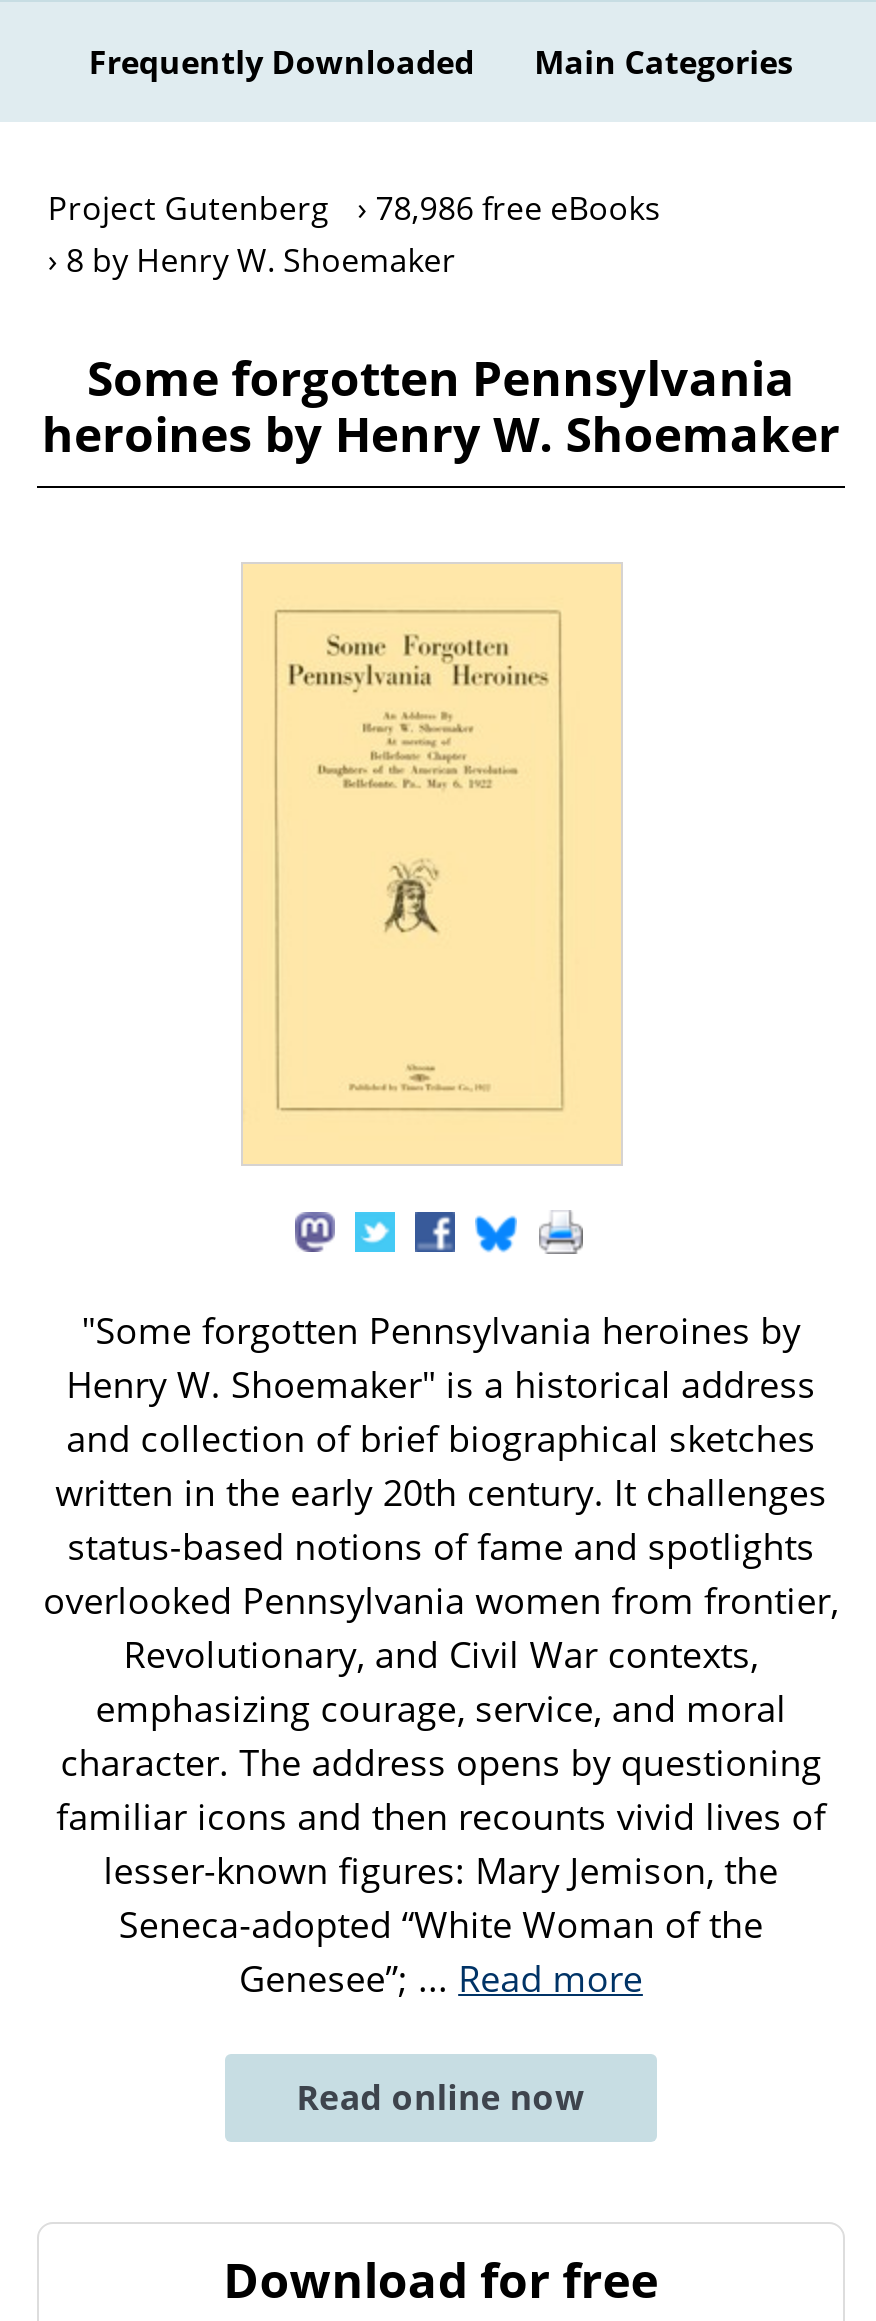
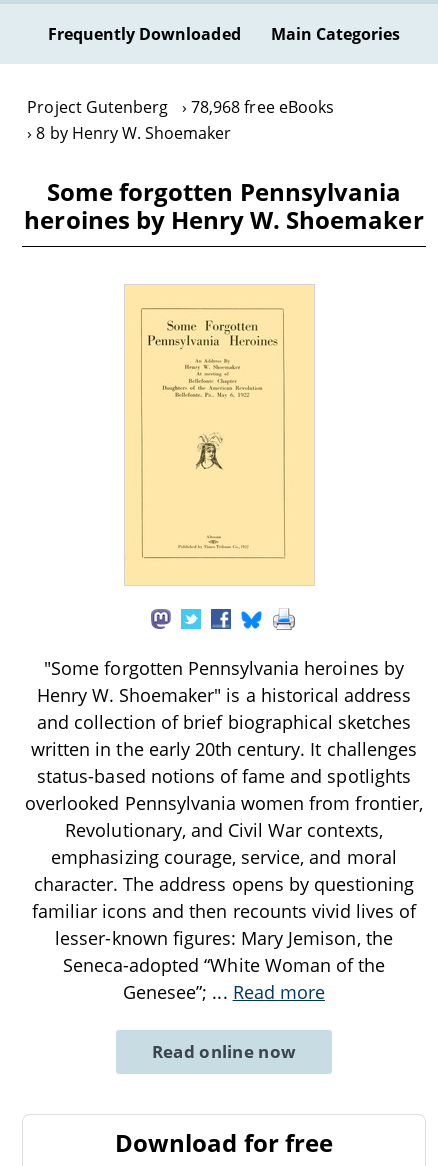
[48,186,661,230] Project Gutenberg 78,986 free eBooks -> [27,96,334,118] Project Gutenberg 78,968 free eBooks

